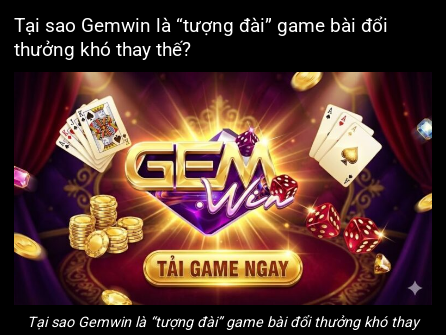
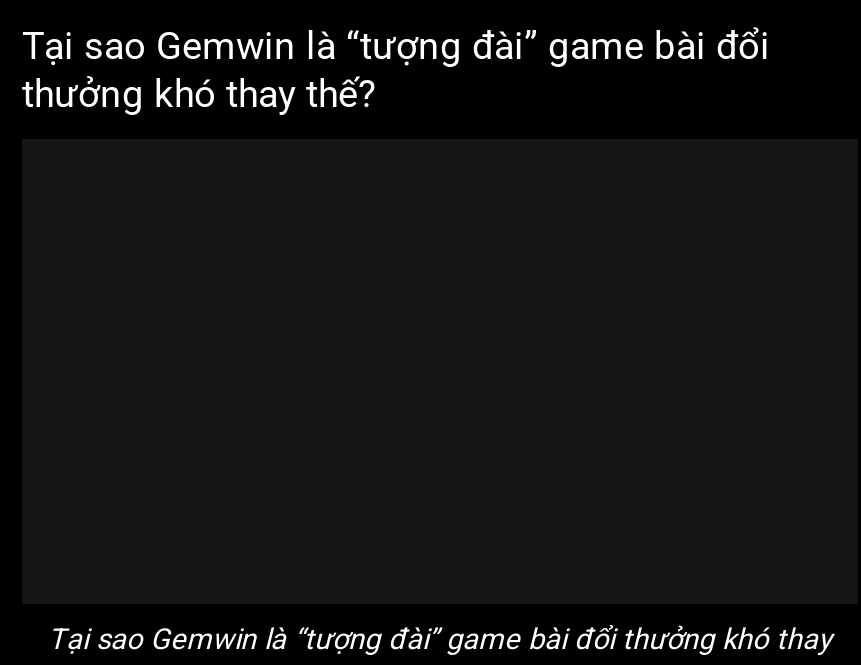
[13,71,433,306] [image] -> none

